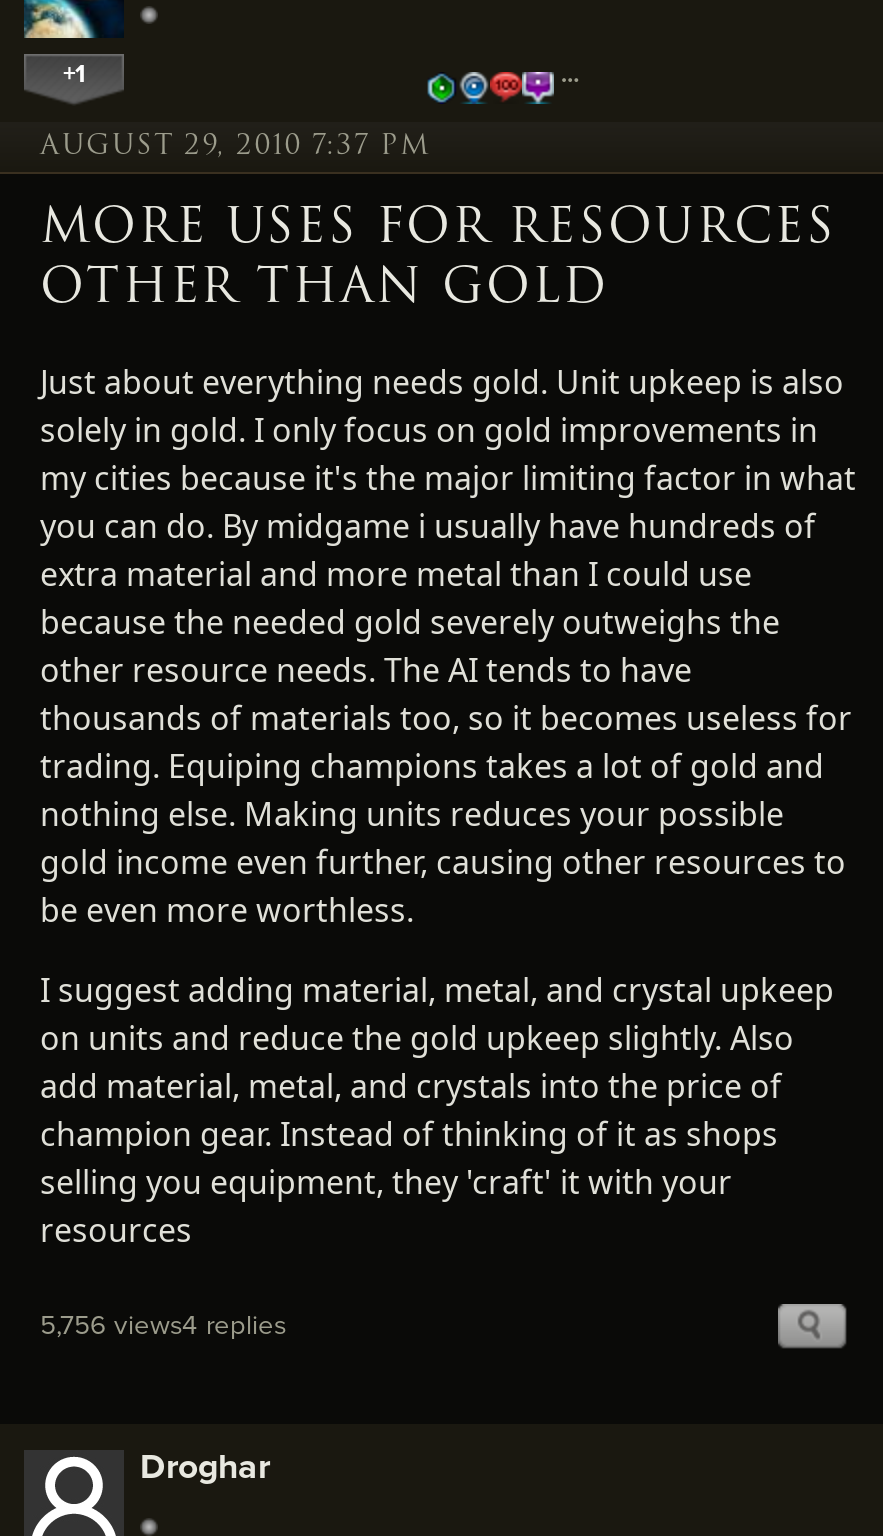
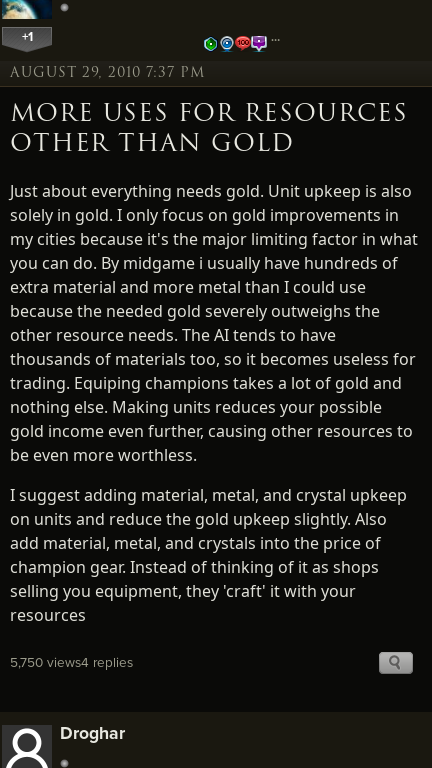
[40,1304,286,1342] 5,756 views4 replies -> [10,652,133,671] 5,750 views4 replies

